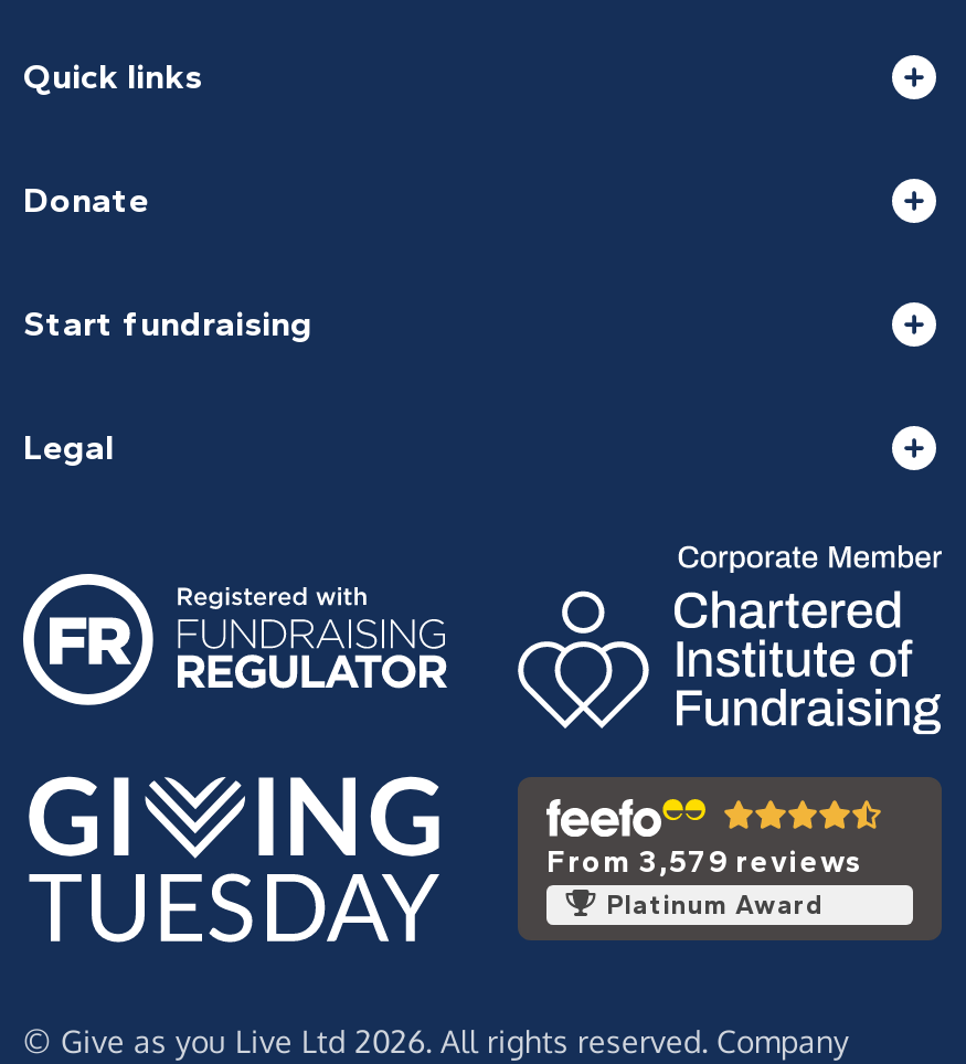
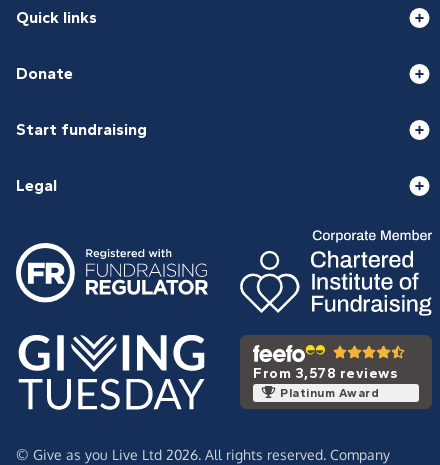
[546,843,862,881] From 3,579 reviews -> [253,365,397,382] From 3,578 reviews

